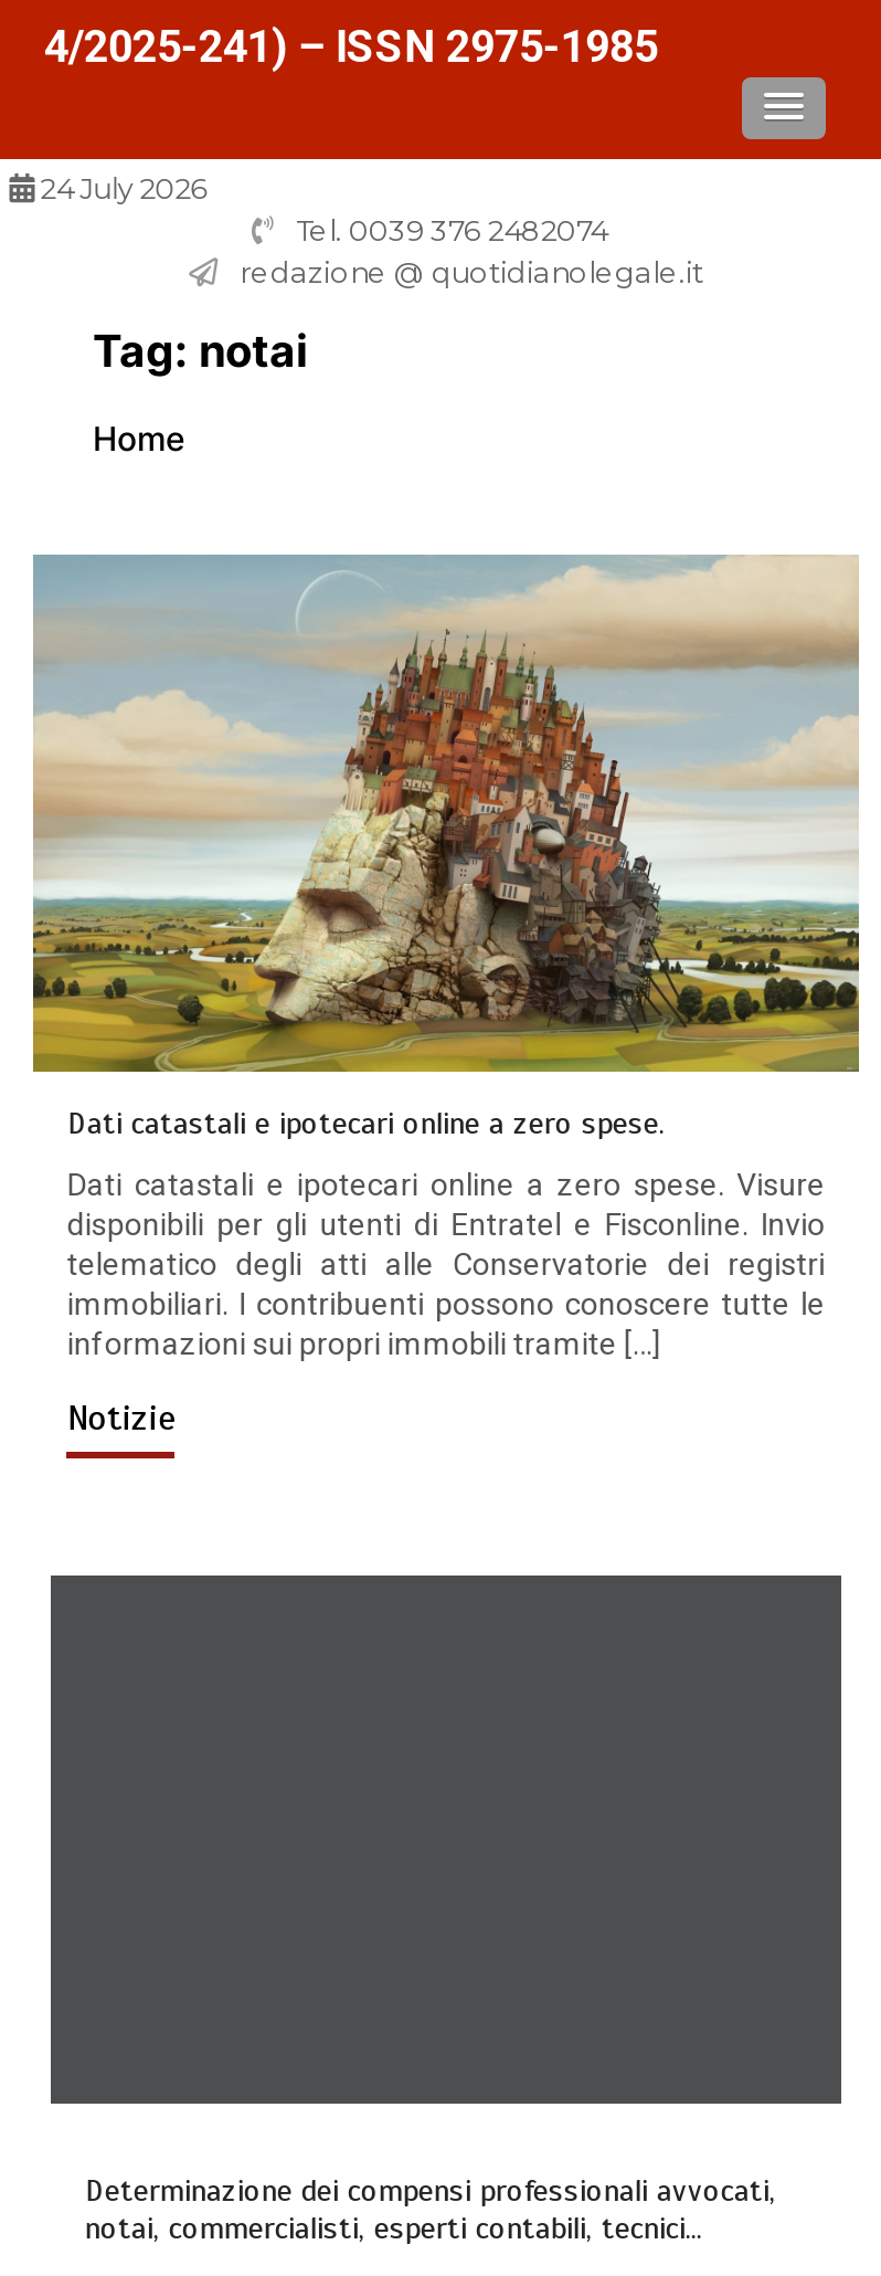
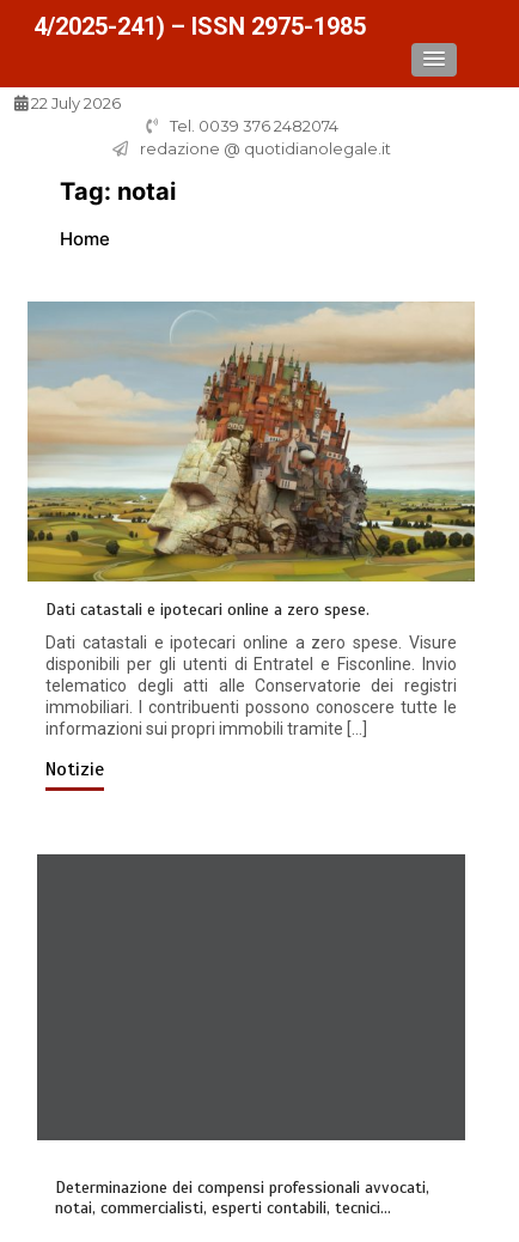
[34,171,208,206] 24 July 2026 -> [28,94,121,113] 22 July 2026

